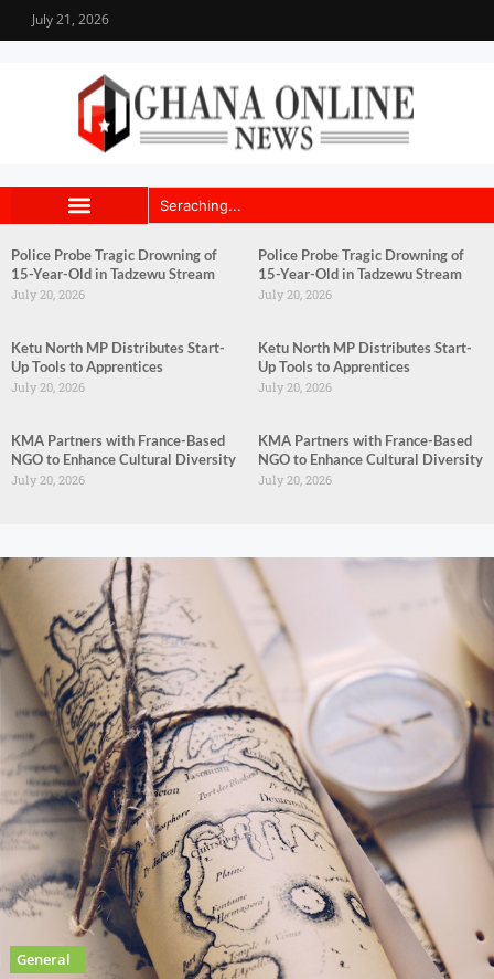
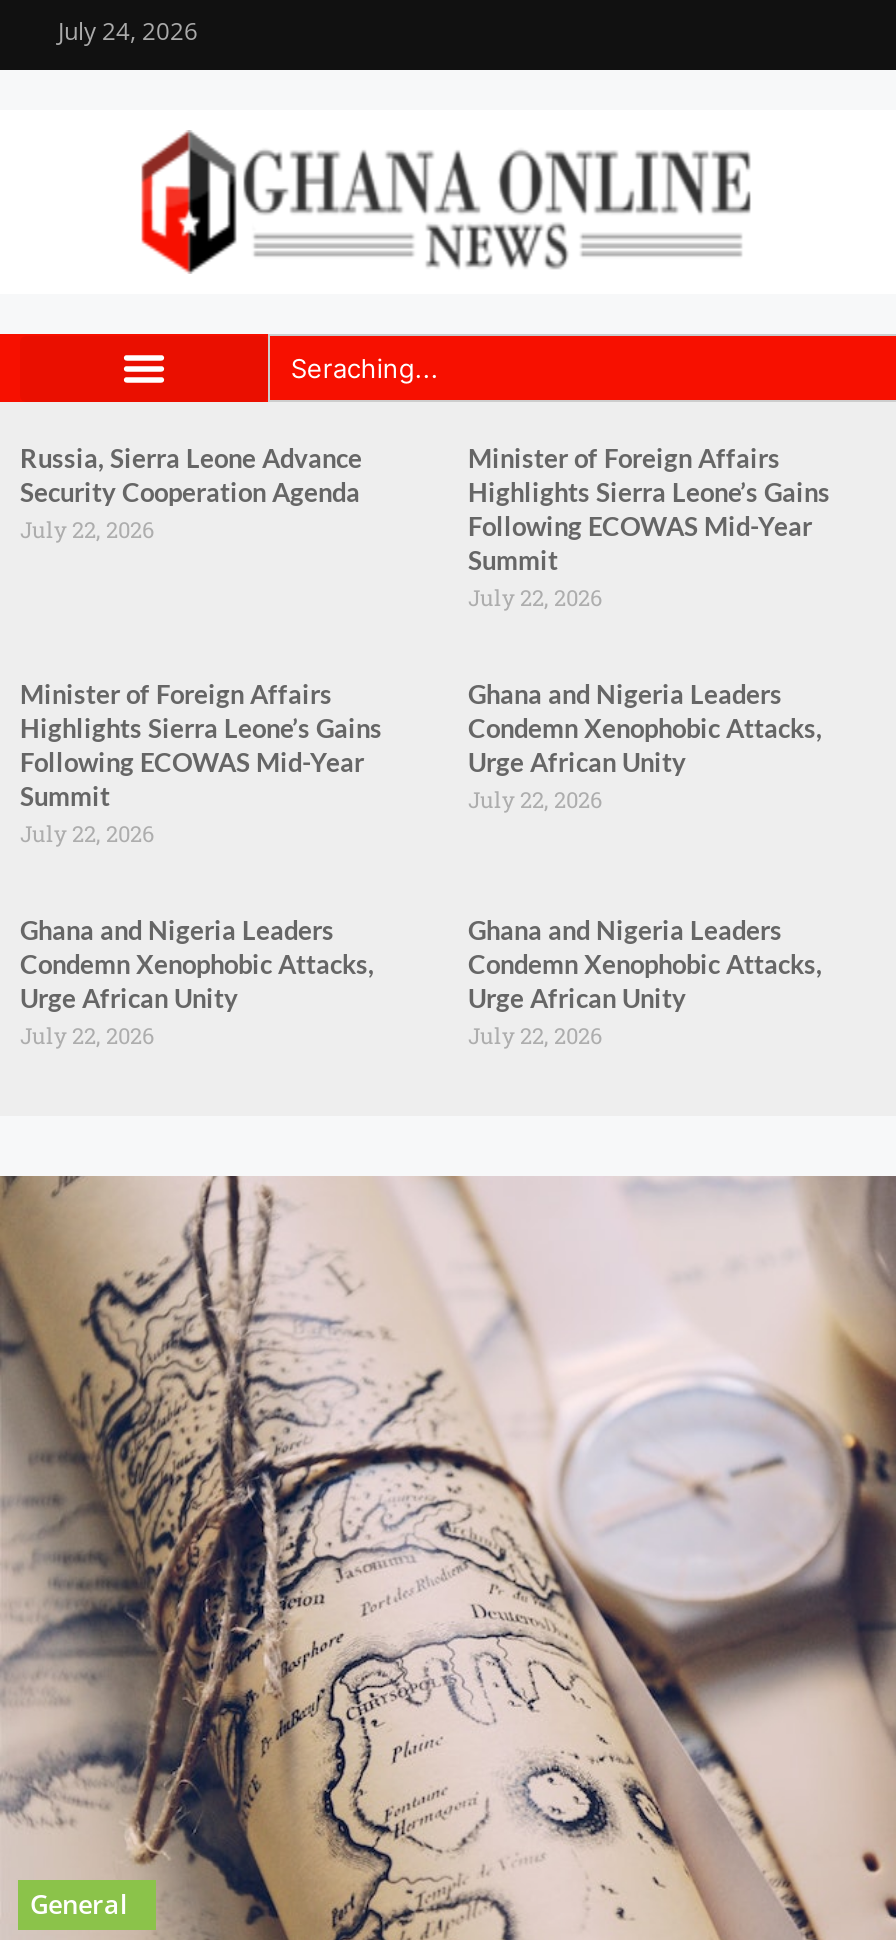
[32,10,109,29] July 21, 2026 -> [58,14,198,48] July 24, 2026
[11,246,217,302] Police Probe Tragic Drowning of | 15-Year-Old in Tadzewu Stream | July 20, 2026 -> [20,442,362,544] Russia, Sierra Leone Advance | Security Cooperation Agenda | July 22, 2026
[258,246,464,302] Police Probe Tragic Drowning of | 15-Year-Old in Tadzewu Stream | July 20, 2026 -> [468,442,830,612] Minister of Foreign Affairs | Highlights Sierra Leone’s Gains | Following ECOWAS Mid-Year | Summit | July 22, 2026
[11,339,225,395] Ketu North MP Distributes Start- | Up Tools to Apprentices | July 20, 2026 -> [20,678,382,848] Minister of Foreign Affairs | Highlights Sierra Leone’s Gains | Following ECOWAS Mid-Year | Summit | July 22, 2026
[258,339,472,395] Ketu North MP Distributes Start- | Up Tools to Apprentices | July 20, 2026 -> [468,678,822,814] Ghana and Nigeria Leaders | Condemn Xenophobic Attacks, | Urge African Unity | July 22, 2026
[11,432,236,488] KMA Partners with France-Based | NGO to Enhance Cultural Diversity | July 20, 2026 -> [20,914,374,1050] Ghana and Nigeria Leaders | Condemn Xenophobic Attacks, | Urge African Unity | July 22, 2026
[258,432,483,488] KMA Partners with France-Based | NGO to Enhance Cultural Diversity | July 20, 2026 -> [468,914,822,1050] Ghana and Nigeria Leaders | Condemn Xenophobic Attacks, | Urge African Unity | July 22, 2026

